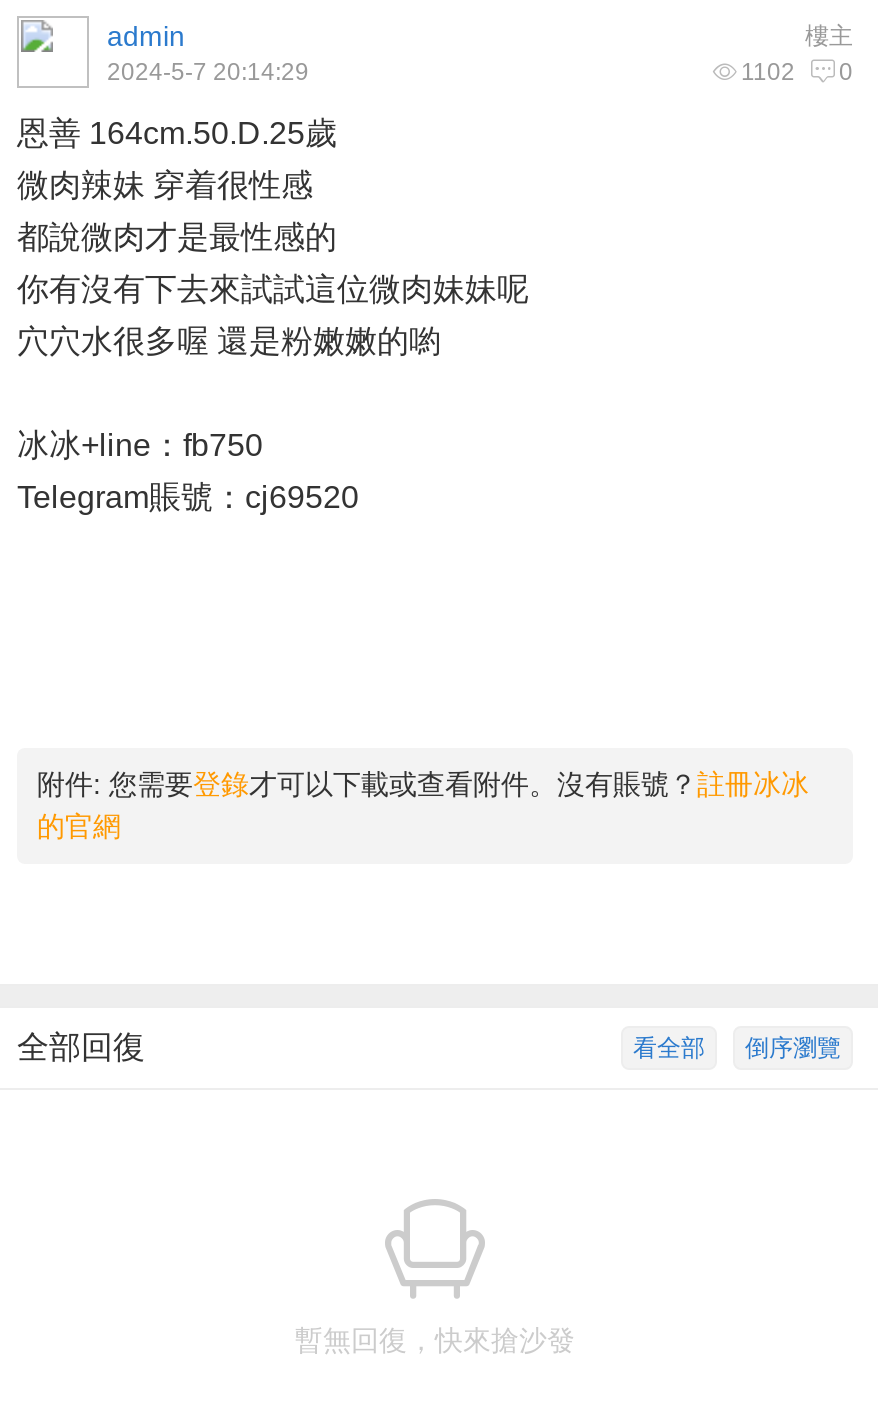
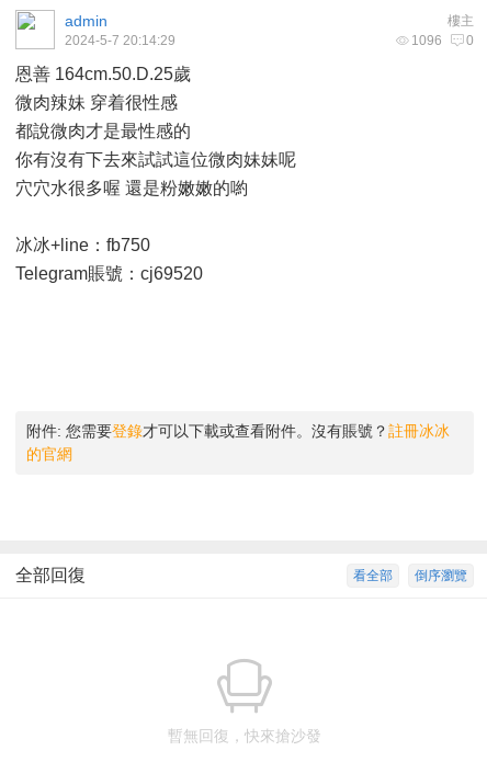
[741,58,853,86] 1102 0 -> [411,33,474,48] 1096 0

